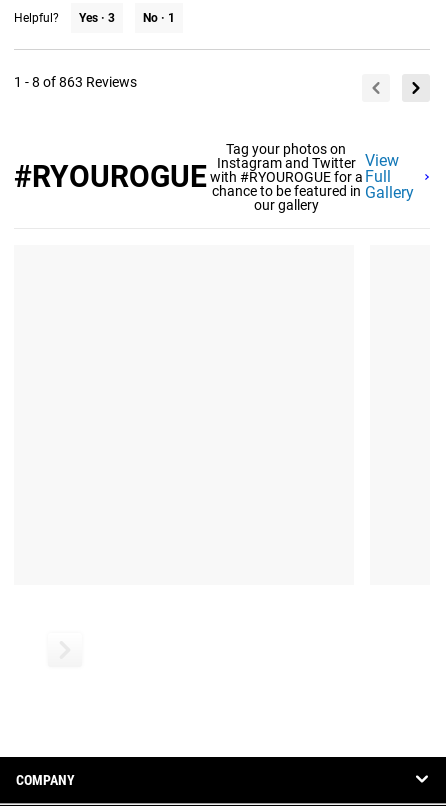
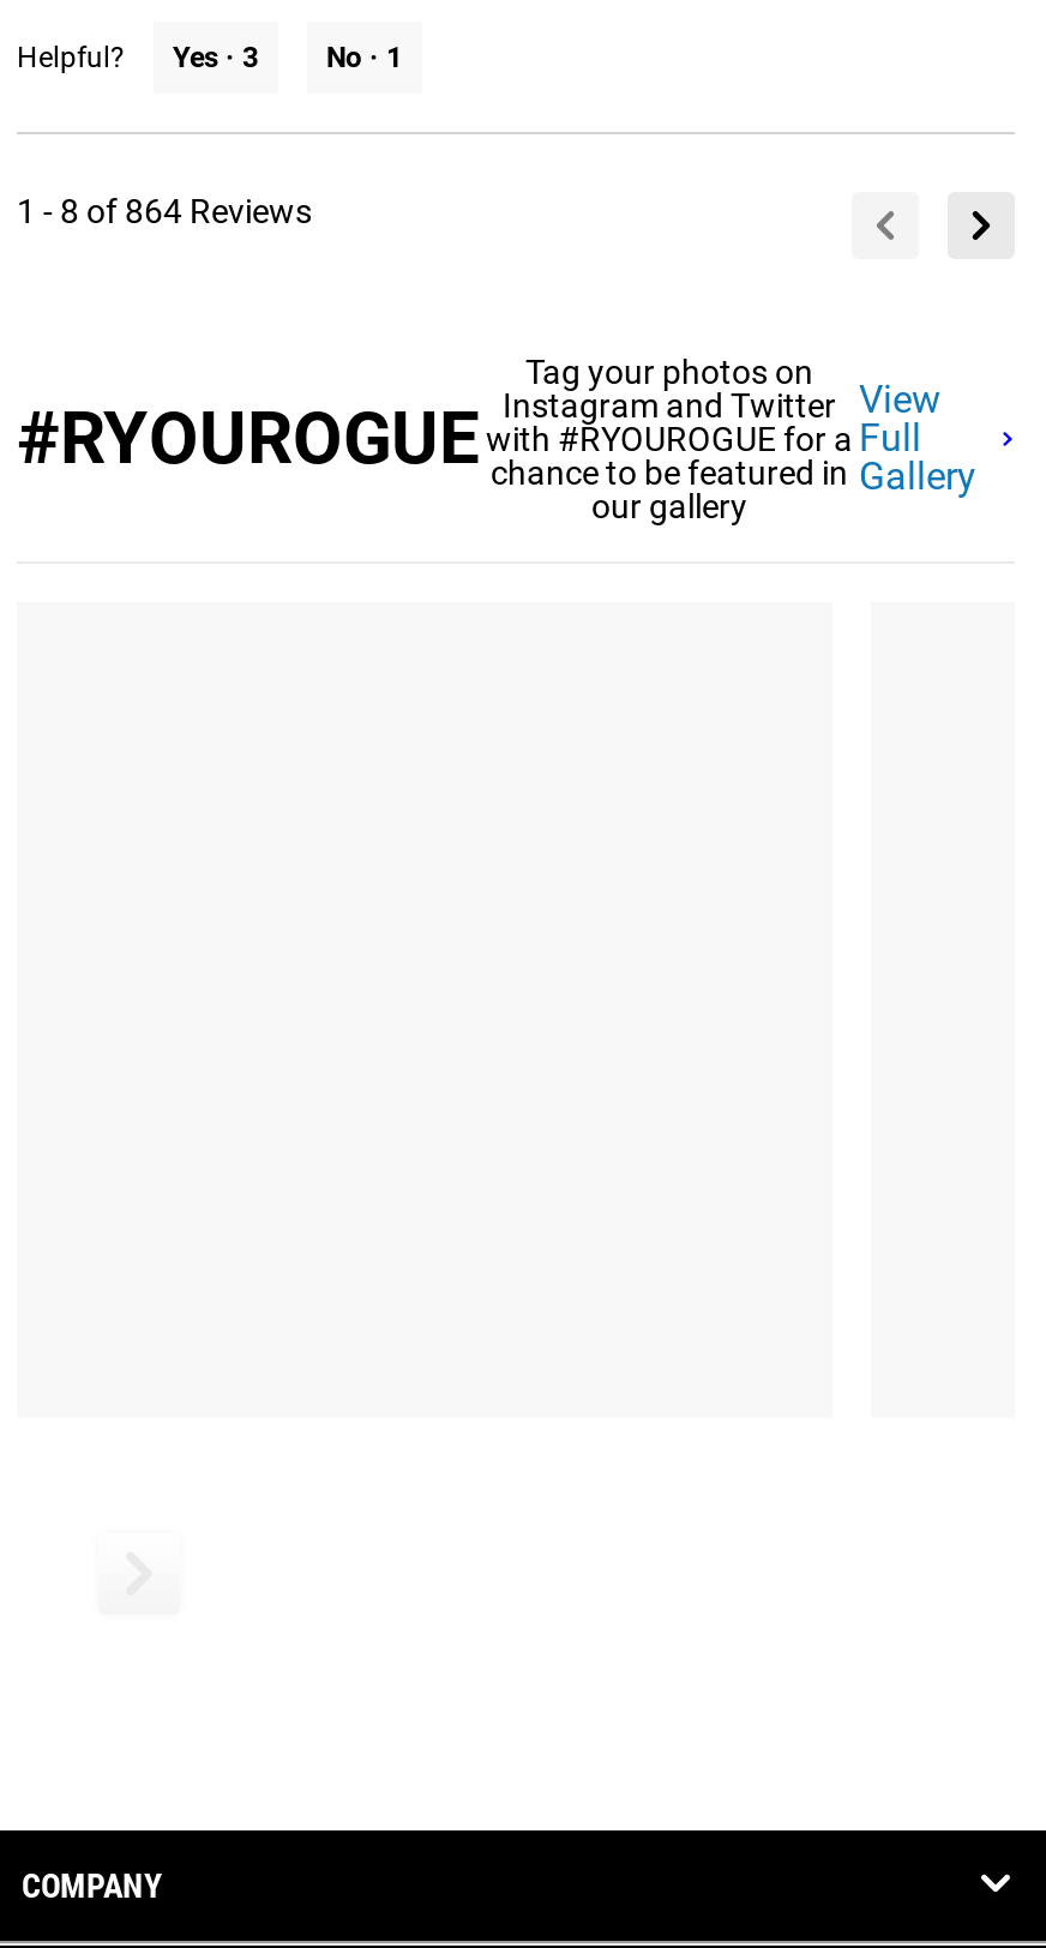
[14,74,137,90] 1 - 8 of 863 Reviews -> [17,192,312,230] 1 - 8 of 864 Reviews

